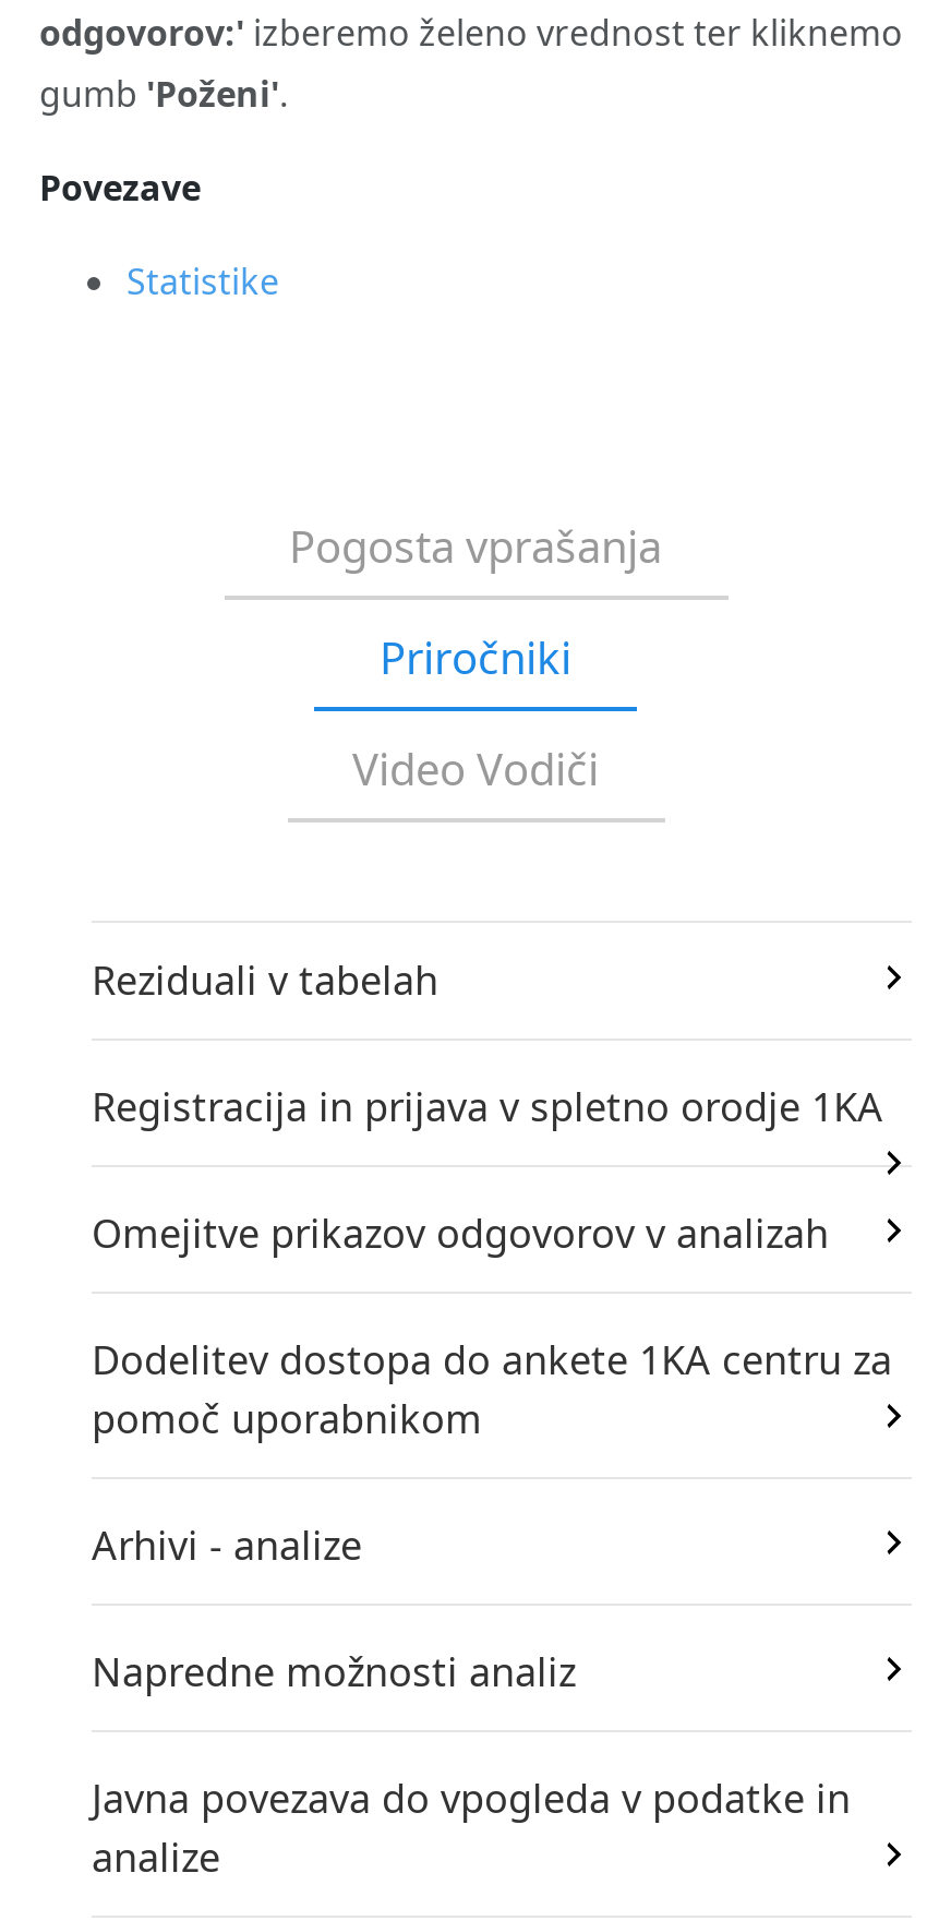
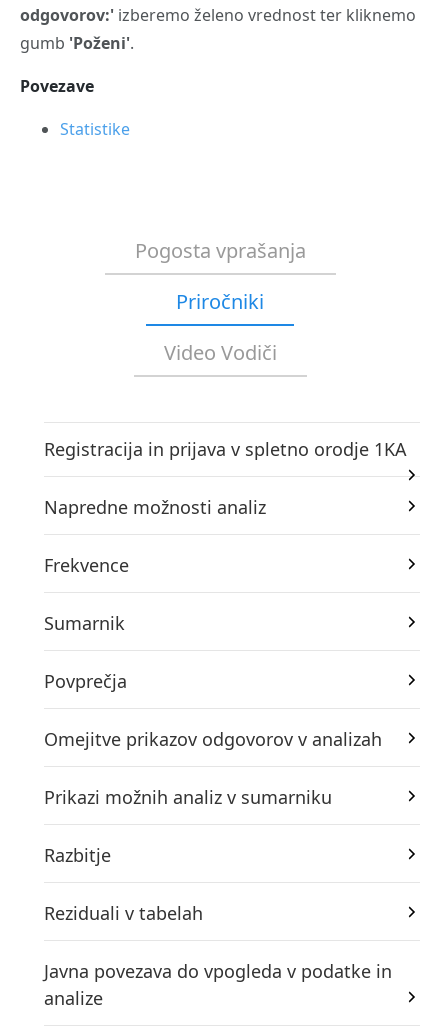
moved [92,952,438,1005] -> [44,900,203,924]: Reziduali v tabelah
moved [92,1079,883,1131] -> [44,436,407,460]: Registracija in prijava v spletno orodje 1KA
moved [92,1205,829,1258] -> [44,726,382,750]: Omejitve prikazov odgovorov v analizah
[92,1332,892,1570] Dodelitev dostopa do ankete 1KA centru za | pomoč uporabnikom | Arhivi - analize -> none
moved [92,1644,576,1696] -> [44,494,266,518]: Napredne možnosti analiz
none -> [44,552,332,866] Frekvence | Sumarnik | Povprečja | Prikazi možnih analiz v sumarniku | Razbitje

